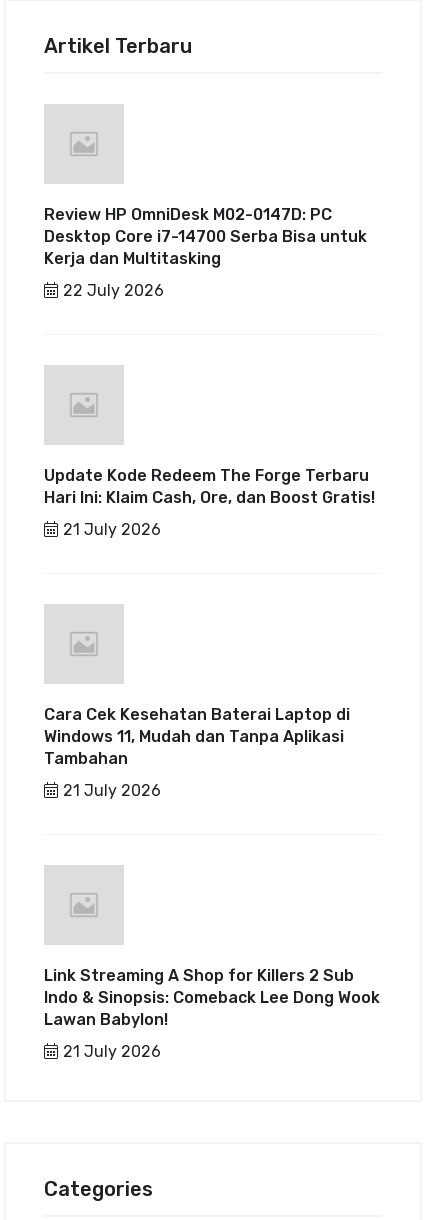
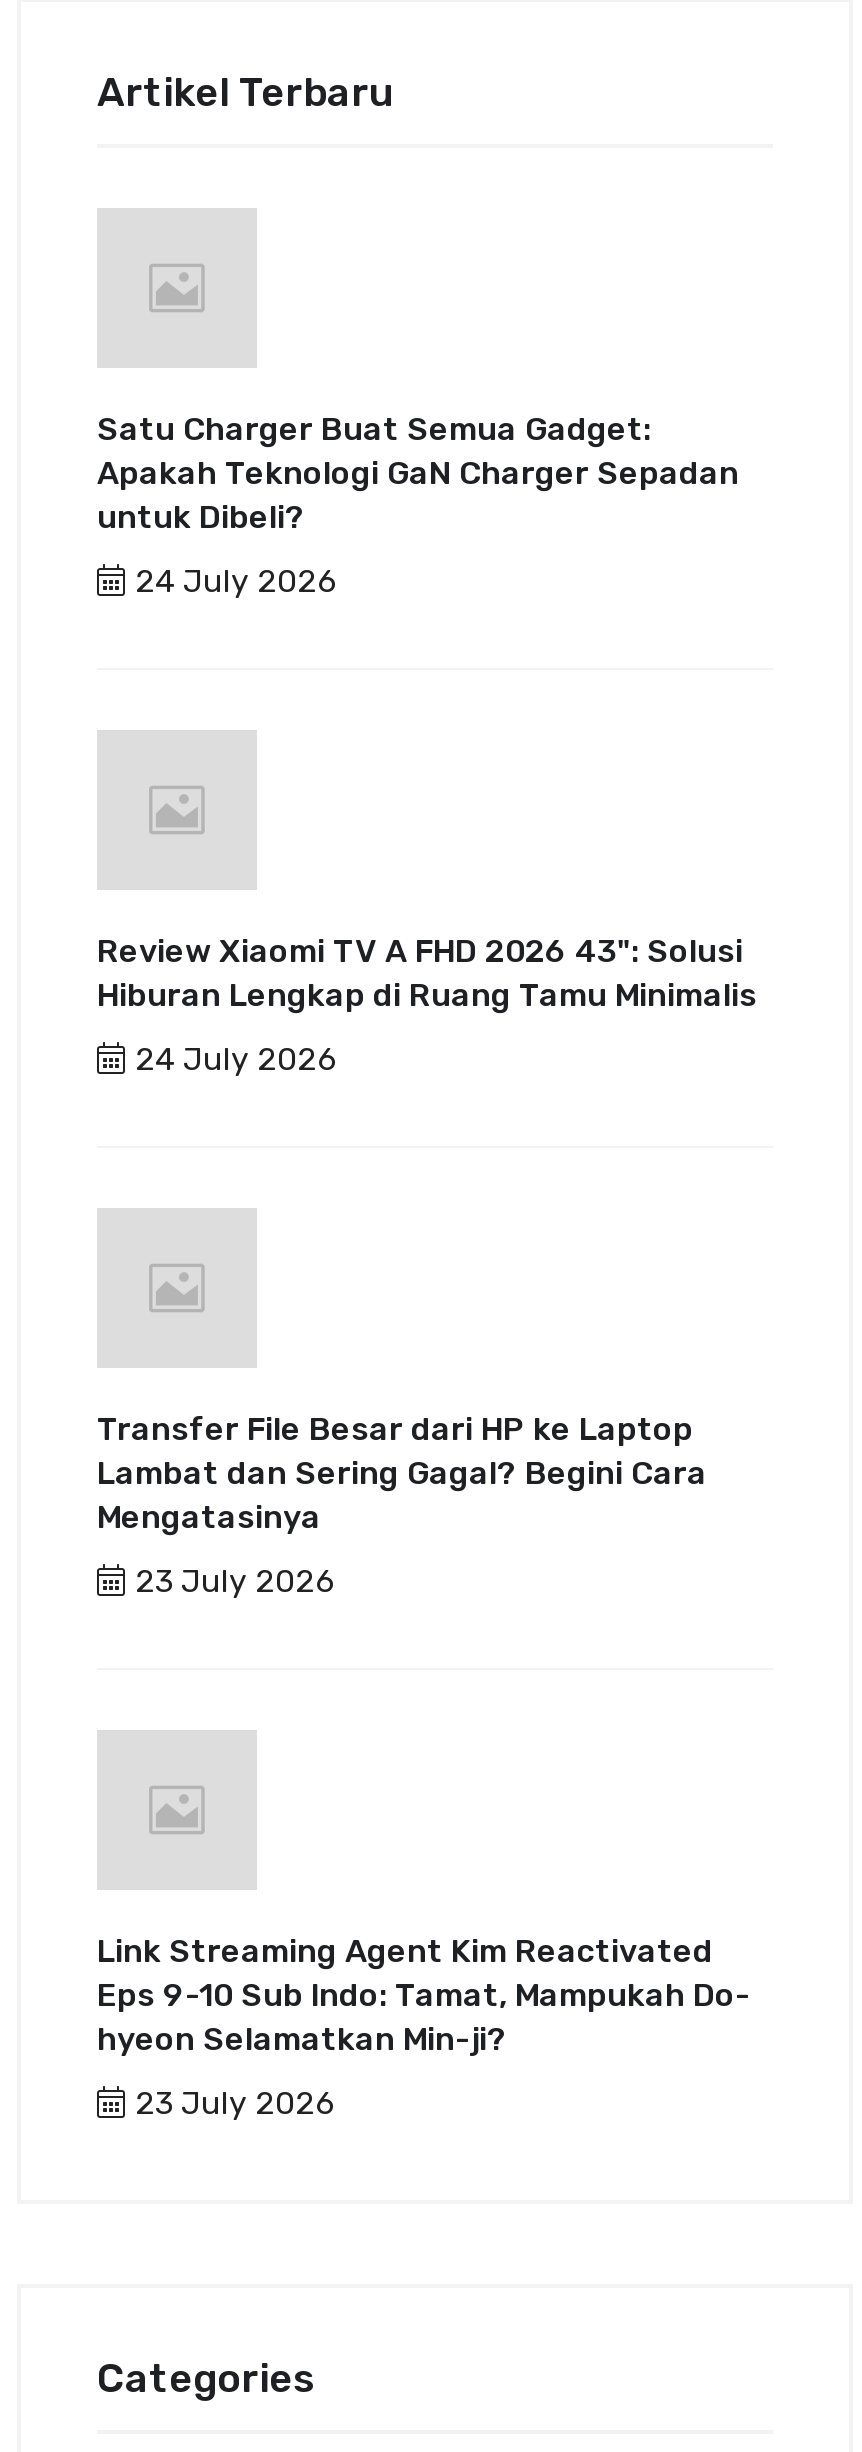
[44,205,367,268] Review HP OmniDesk M02-0147D: PC | Desktop Core i7-14700 Serba Bisa untuk | Kerja dan Multitasking -> [97,410,739,536] Satu Charger Buat Semua Gadget: | Apakah Teknologi GaN Charger Sepadan | untuk Dibeli?
[63,281,164,300] 22 July 2026 -> [135,562,337,600] 24 July 2026
[44,466,375,507] Update Kode Redeem The Forge Terbaru | Hari Ini: Klaim Cash, Ore, dan Boost Gratis! -> [97,932,757,1014] Review Xiaomi TV A FHD 2026 43": Solusi | Hiburan Lengkap di Ruang Tamu Minimalis
[63,520,161,539] 21 July 2026 -> [135,1040,337,1078] 24 July 2026
[44,705,350,768] Cara Cek Kesehatan Baterai Laptop di | Windows 11, Mudah dan Tanpa Aplikasi | Tambahan -> [97,1410,707,1536] Transfer File Besar dari HP ke Laptop | Lambat dan Sering Gagal? Begini Cara | Mengatasinya
[63,781,161,800] 21 July 2026 -> [135,1562,335,1600] 23 July 2026
[44,966,380,1029] Link Streaming A Shop for Killers 2 Sub | Indo & Sinopsis: Comeback Lee Dong Wook | Lawan Babylon! -> [97,1932,751,2058] Link Streaming Agent Kim Reactivated | Eps 9-10 Sub Indo: Tamat, Mampukah Do- | hyeon Selamatkan Min-ji?
[63,1042,161,1061] 21 July 2026 -> [135,2084,335,2122] 23 July 2026

